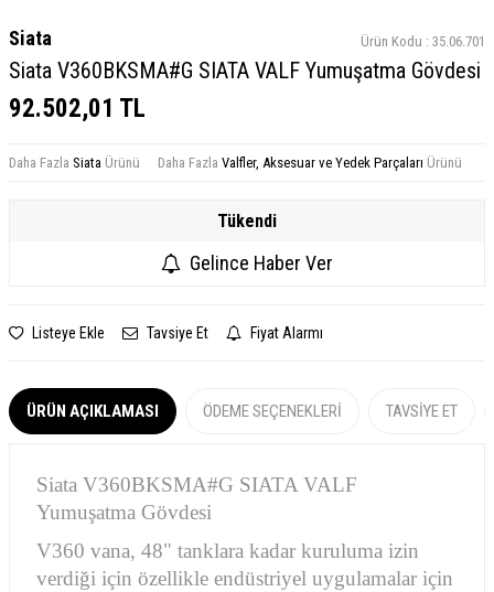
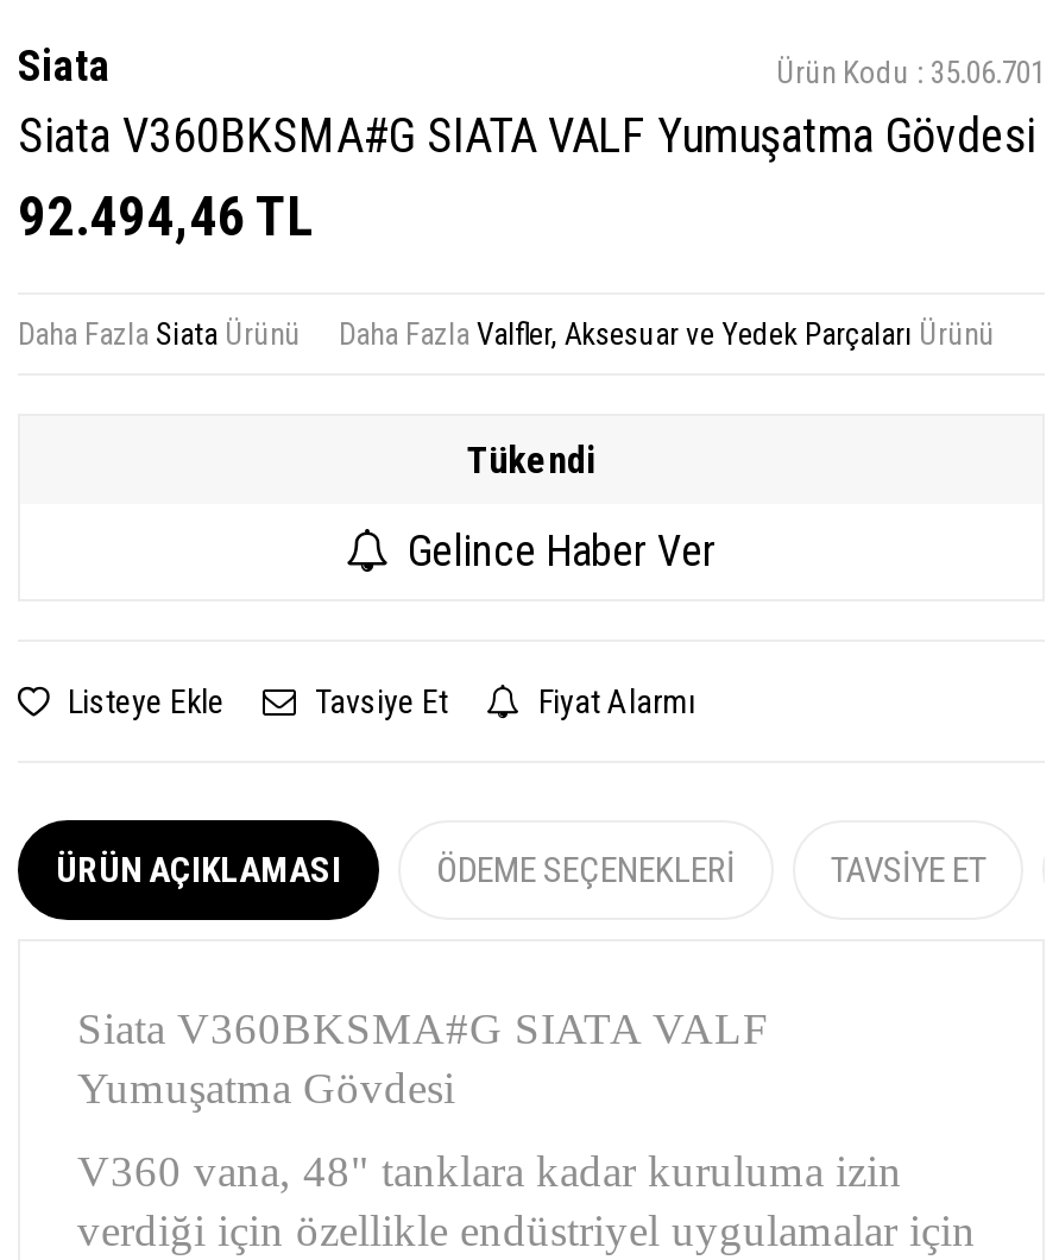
[9,94,146,123] 92.502,01 TL -> [18,185,313,250] 92.494,46 TL

